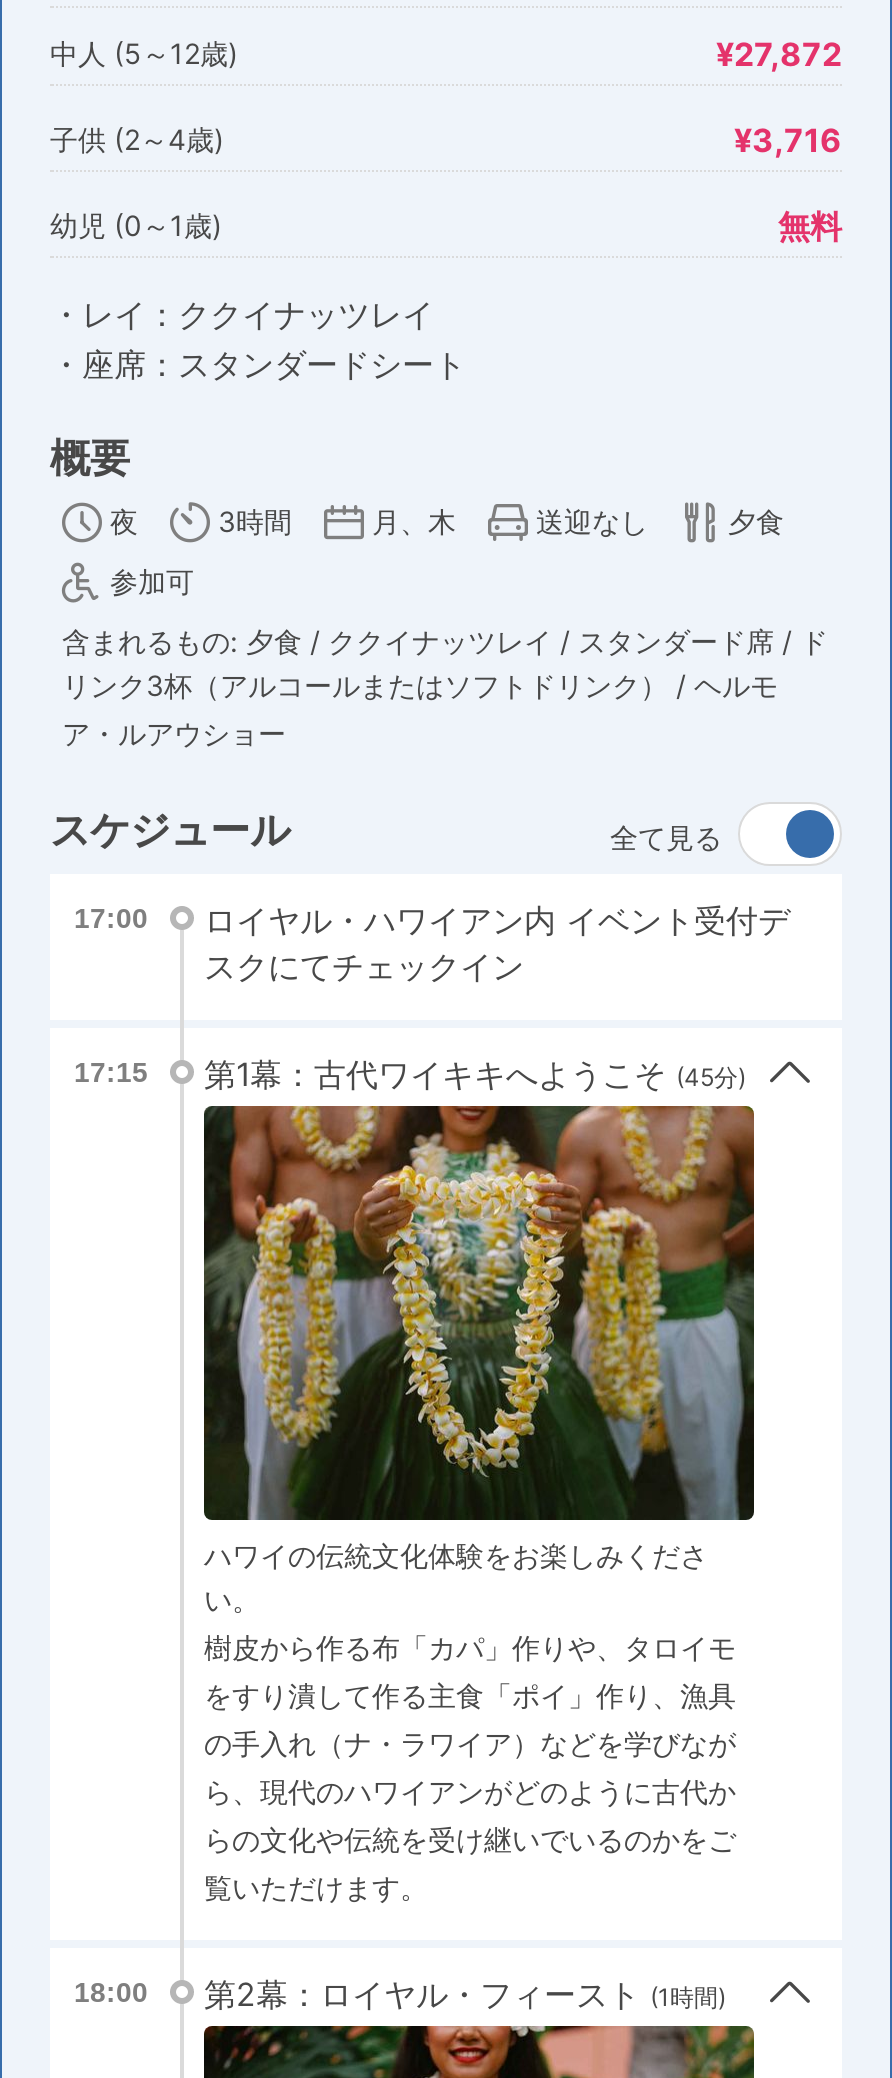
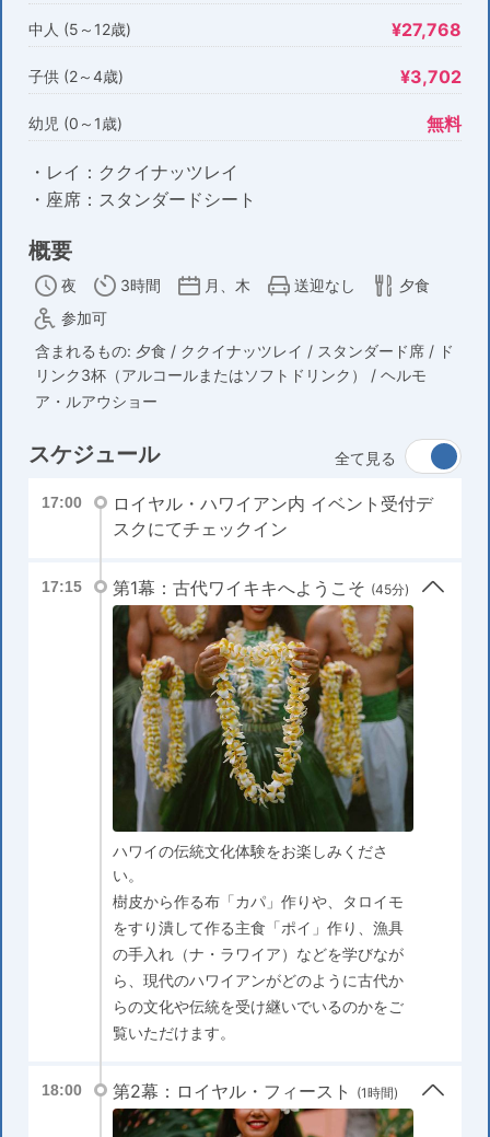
[716,34,842,74] ¥27,872 -> [392,19,462,41] ¥27,768
[734,120,842,160] ¥3,716 -> [400,66,462,88] ¥3,702

